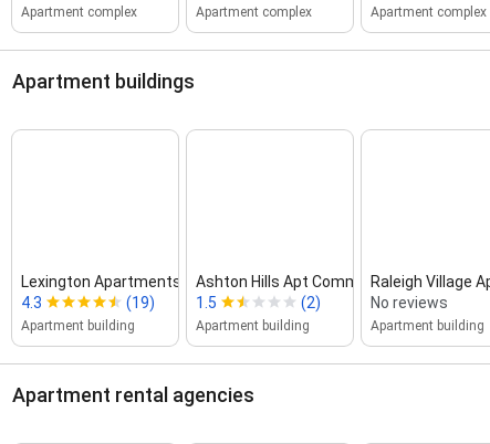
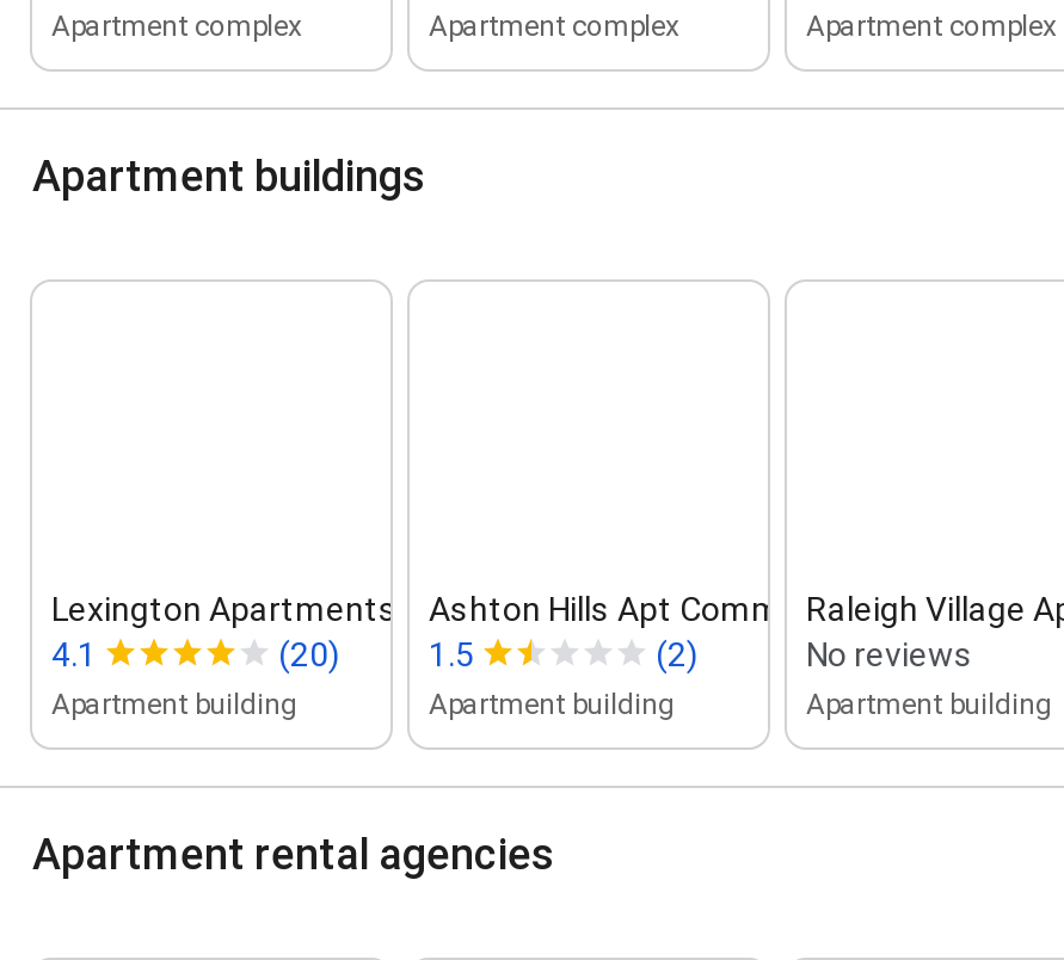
[21,293,42,311] 4.3 -> [51,635,97,673] 4.1
[126,293,155,311] (19) -> [278,635,340,673] (20)

